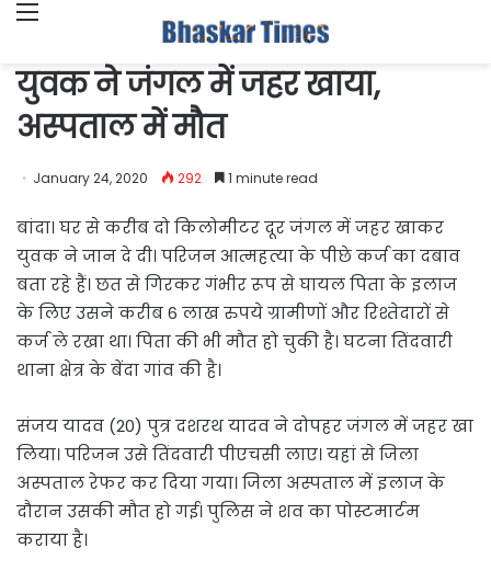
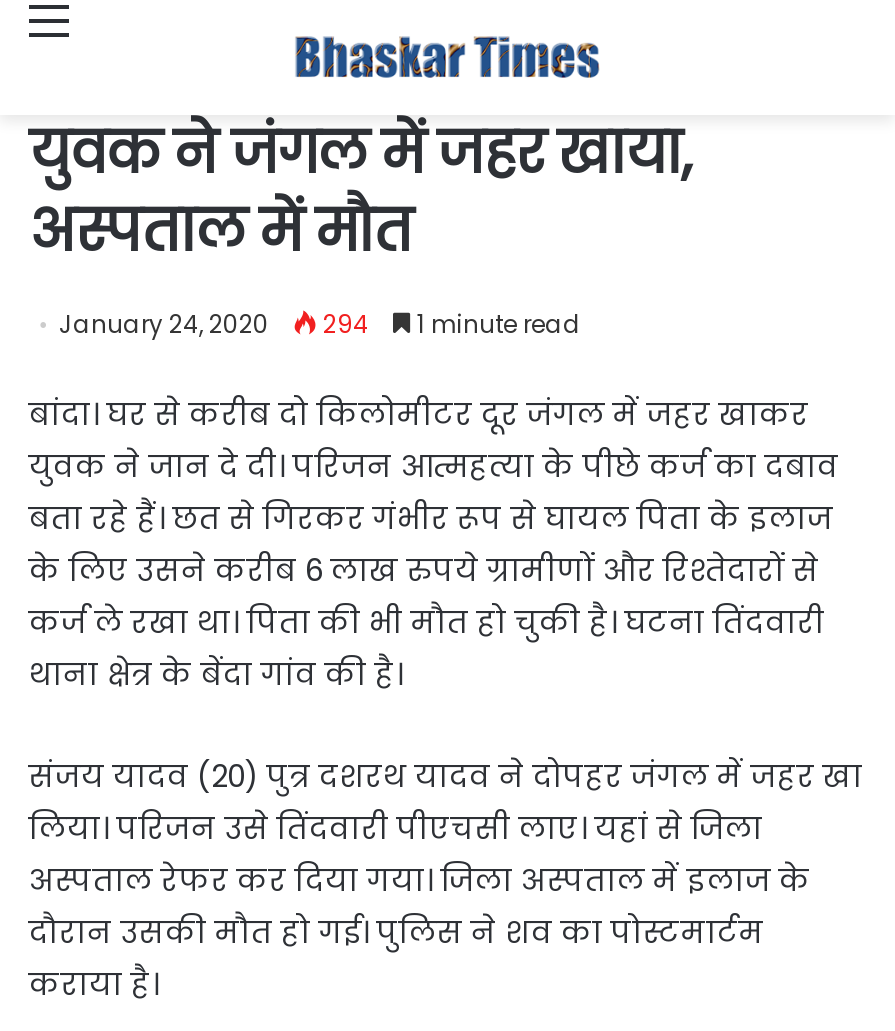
[33,168,318,187] January 24, 2020 292 1 minute read -> [59,306,581,340] January 24, 2020 294 1 minute read

